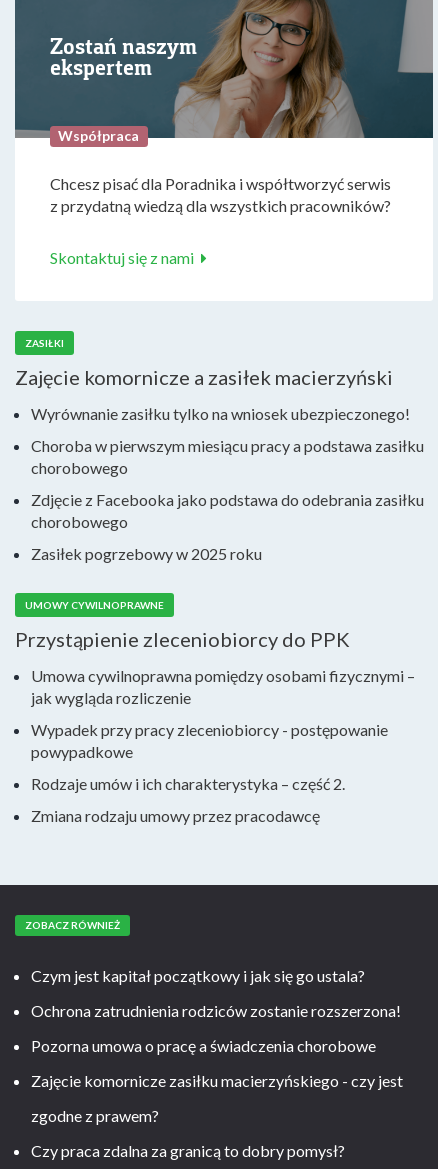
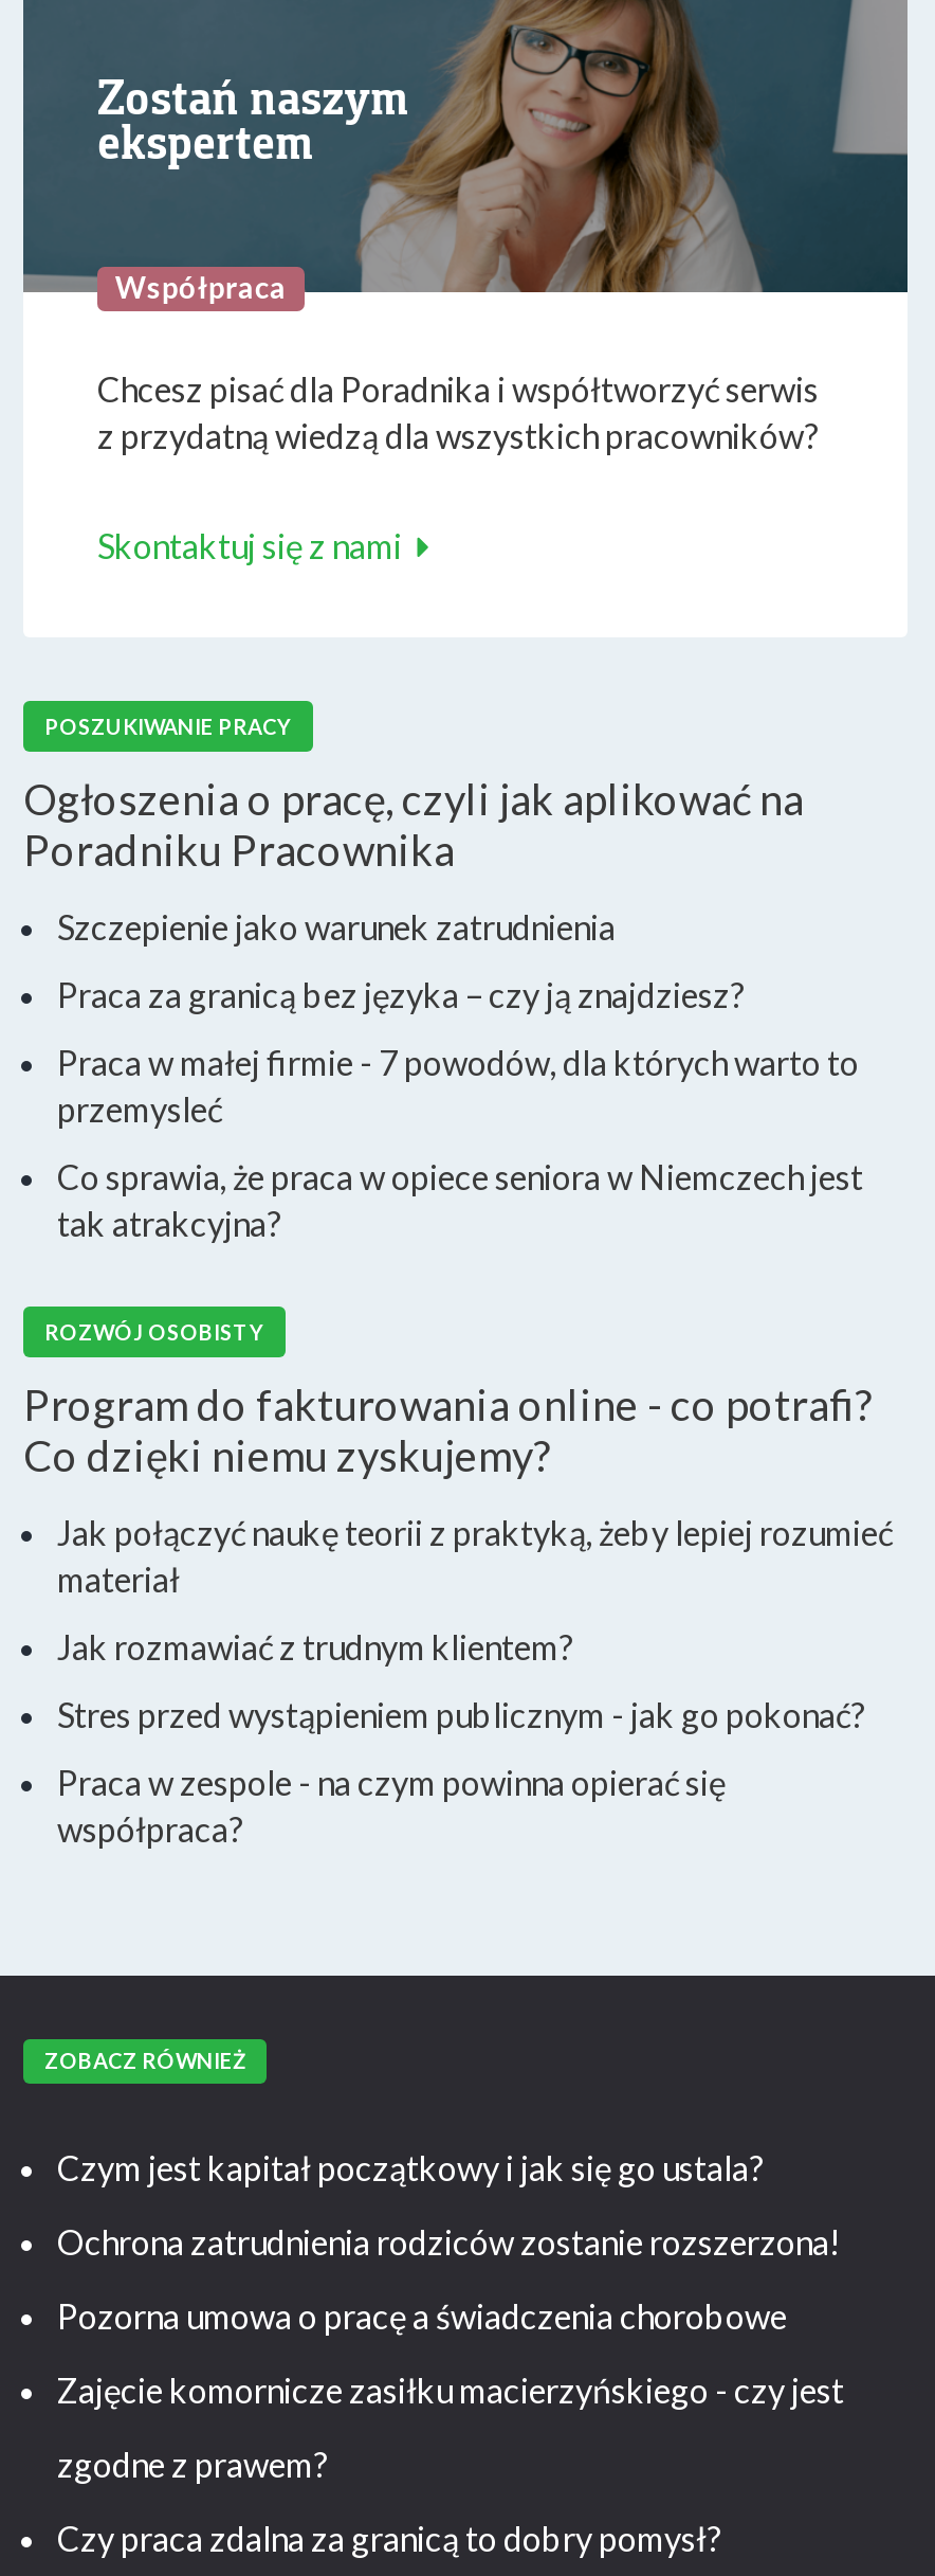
[25,337,64,349] ZASIŁKI -> [44,714,292,739] POSZUKIWANIE PRACY
[15,365,393,389] Zajęcie komornicze a zasiłek macierzyński -> [23,773,804,875] Ogłoszenia o pracę, czyli jak aplikować na | Poradniku Pracownika
[31,404,410,423] Wyrównanie zasiłku tylko na wniosek ubezpieczonego! -> [57,906,616,947] Szczepienie jako warunek zatrudnienia
[31,436,424,477] Choroba w pierwszym miesiącu pracy a podstawa zasiłku | chorobowego -> [57,974,745,1014] Praca za granicą bez języka – czy ją znajdziesz?
[31,490,424,531] Zdjęcie z Facebooka jako podstawa do odebrania zasiłku | chorobowego -> [57,1042,859,1129] Praca w małej firmie - 7 powodów, dla których warto to | przemysleć
[31,544,262,563] Zasiłek pogrzebowy w 2025 roku -> [57,1156,863,1243] Co sprawia, że praca w opiece seniora w Niemczech jest | tak atrakcyjna?
[25,599,164,611] UMOWY CYWILNOPRAWNE -> [44,1319,264,1345] ROZWÓJ OSOBISTY
[15,627,350,651] Przystąpienie zleceniobiorcy do PPK -> [23,1379,872,1480] Program do fakturowania online - co potrafi? | Co dzięki niemu zyskujemy?
[31,666,415,707] Umowa cywilnoprawna pomiędzy osobami fizycznymi – | jak wygląda rozliczenie -> [57,1512,893,1599] Jak połączyć naukę teorii z praktyką, żeby lepiej rozumieć | materiał
[31,720,388,761] Wypadek przy pracy zleceniobiorcy - postępowanie | powypadkowe -> [57,1626,573,1667] Jak rozmawiać z trudnym klientem?
[31,774,345,793] Rodzaje umów i ich charakterystyka – część 2. -> [57,1694,865,1734] Stres przed wystąpieniem publicznym - jak go pokonać?
[31,806,320,825] Zmiana rodzaju umowy przez pracodawcę -> [57,1762,726,1849] Praca w zespole - na czym powinna opierać się | współpraca?

